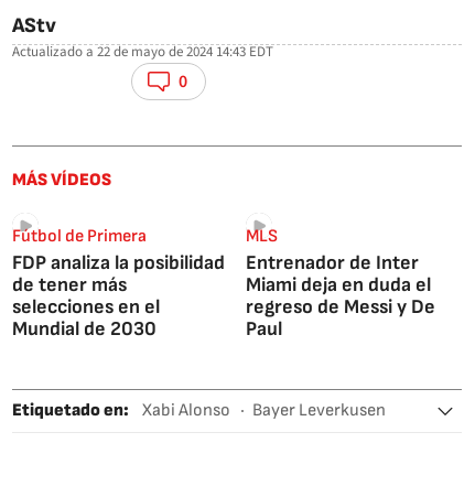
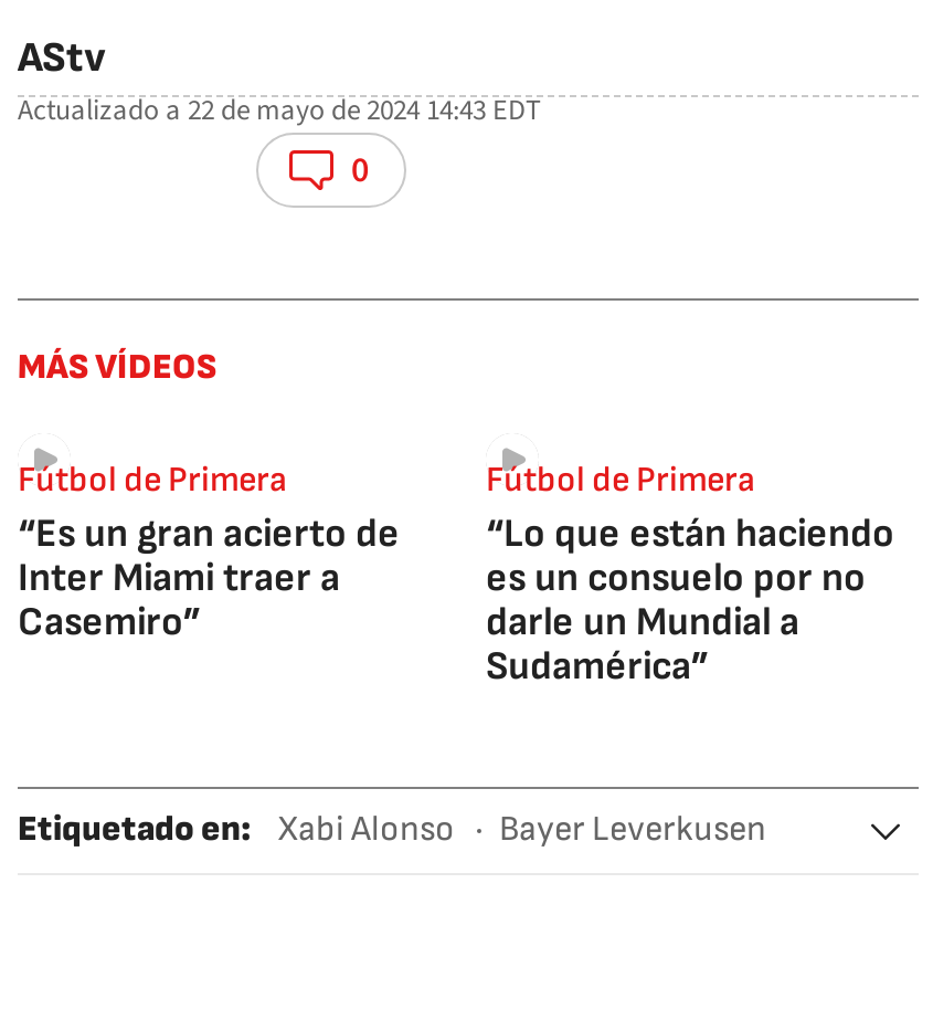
[246,226,435,341] MLS | Entrenador de Inter | Miami deja en duda el | regreso de Messi y De | Paul -> [486,460,894,690] Fútbol de Primera | “Lo que están haciendo | es un consuelo por no | darle un Mundial a | Sudamérica”
[12,251,225,341] FDP analiza la posibilidad | de tener más | selecciones en el | Mundial de 2030 -> [18,511,400,645] “Es un gran acierto de | Inter Miami traer a | Casemiro”

